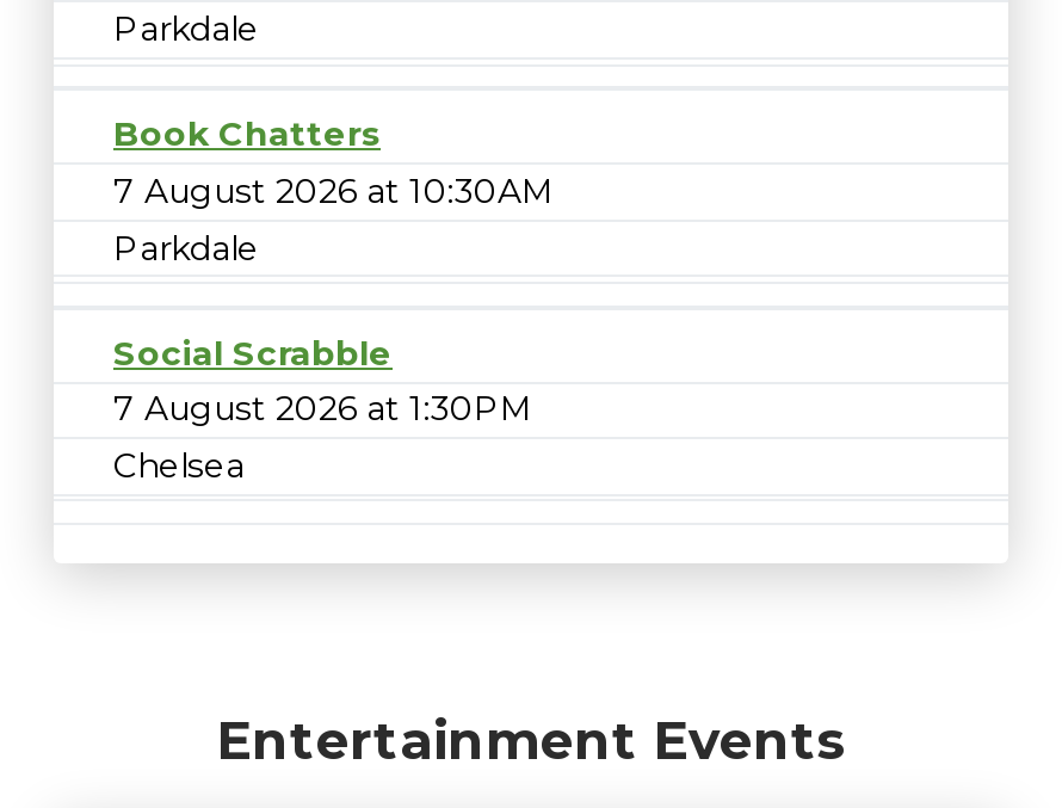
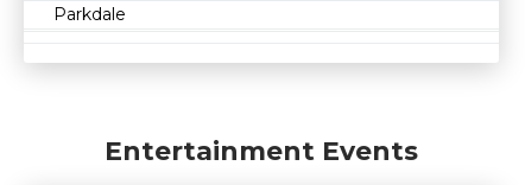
[113,112,555,486] Book Chatters | 7 August 2026 at 10:30AM | Parkdale | Social Scrabble | 7 August 2026 at 1:30PM | Chelsea -> none

